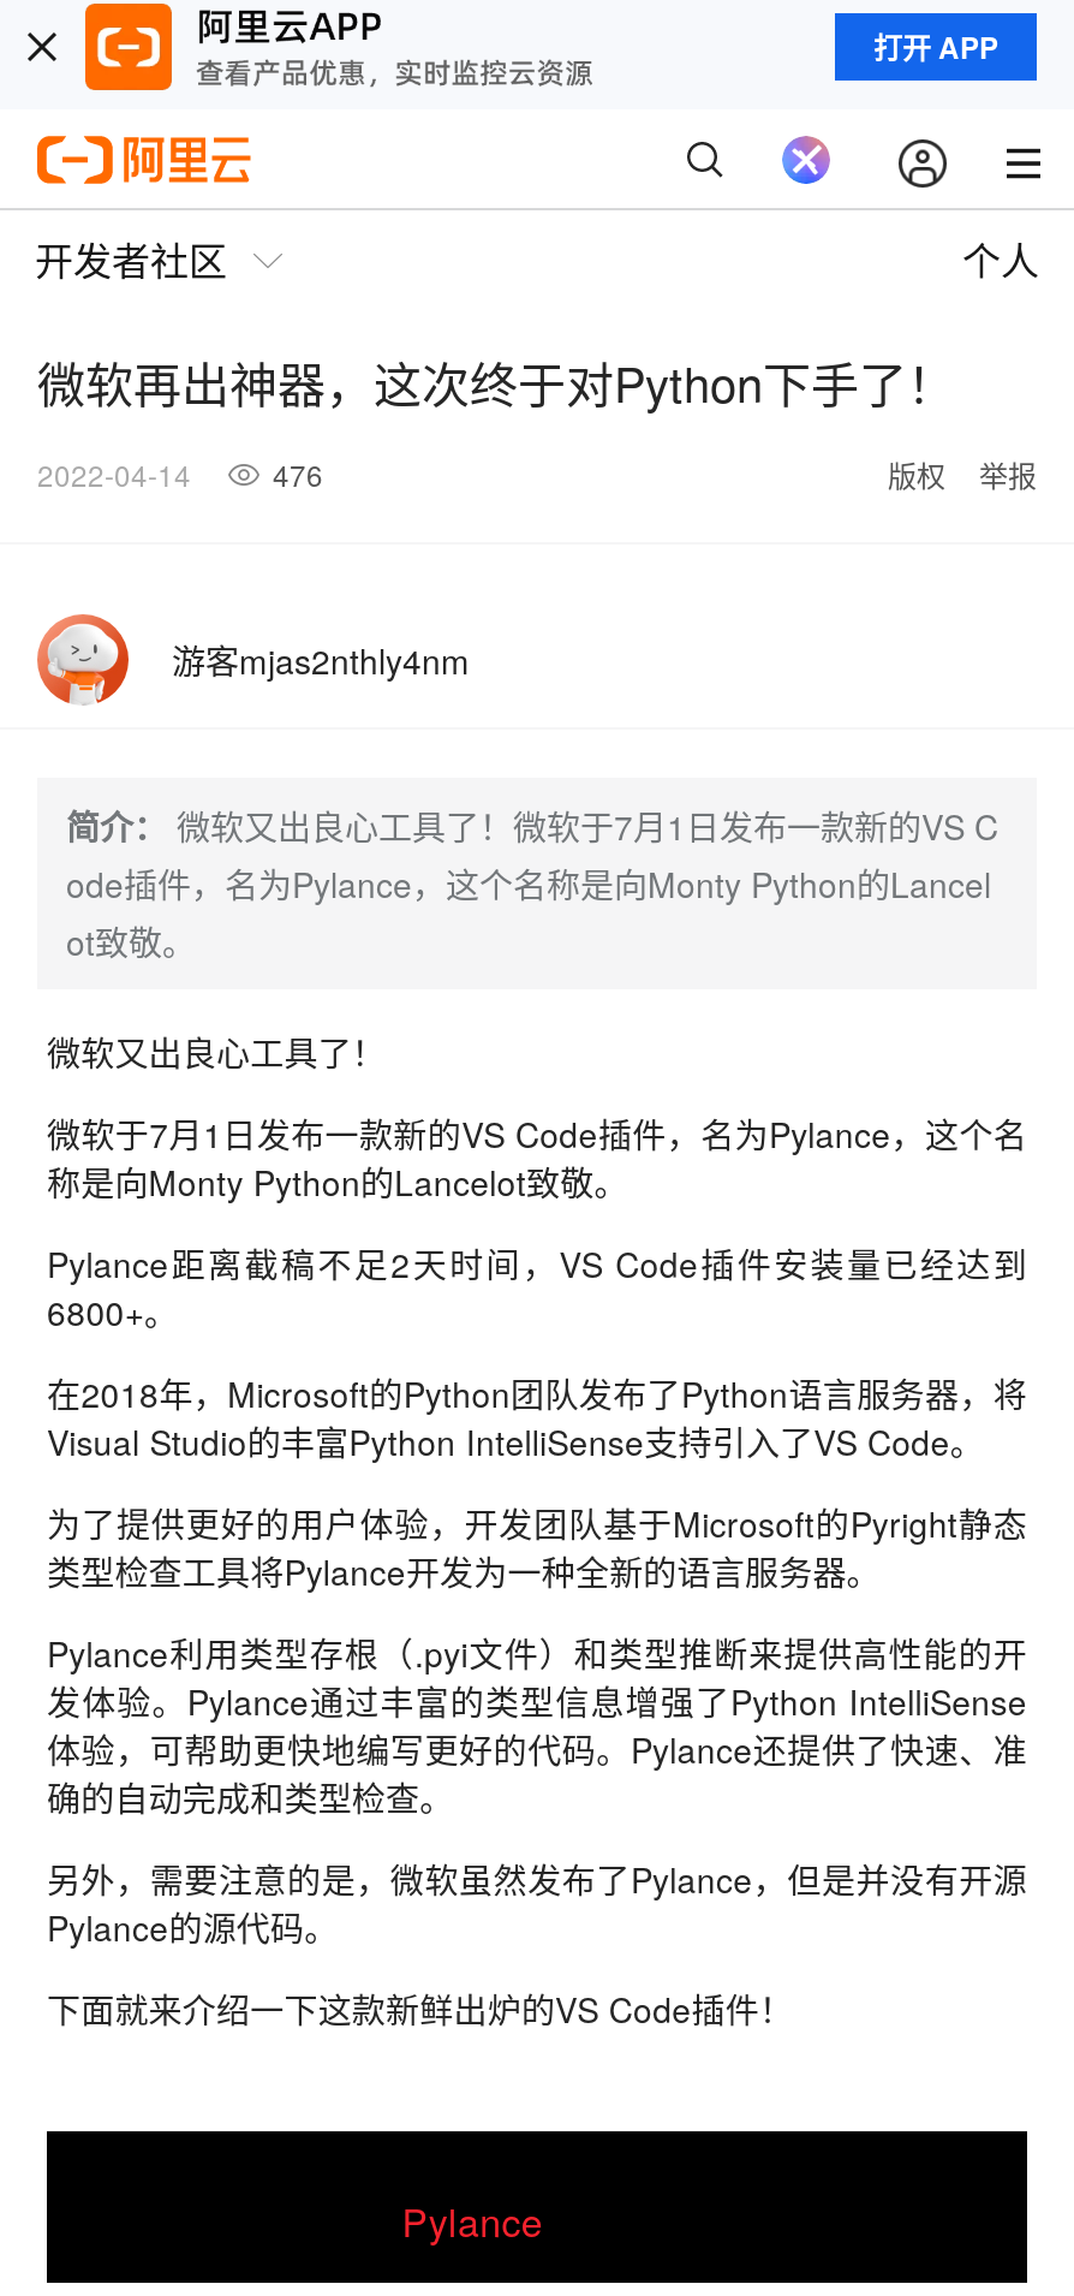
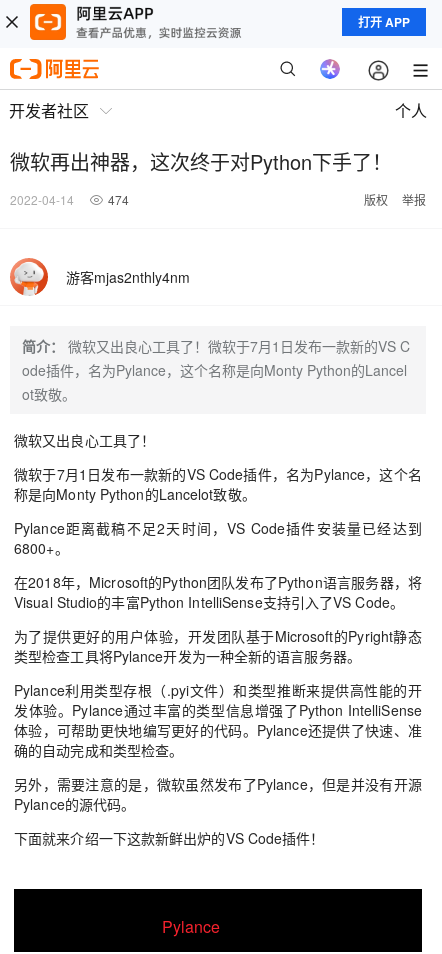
[37,453,323,494] 2022-04-14 476 -> [10,191,129,208] 2022-04-14 474

